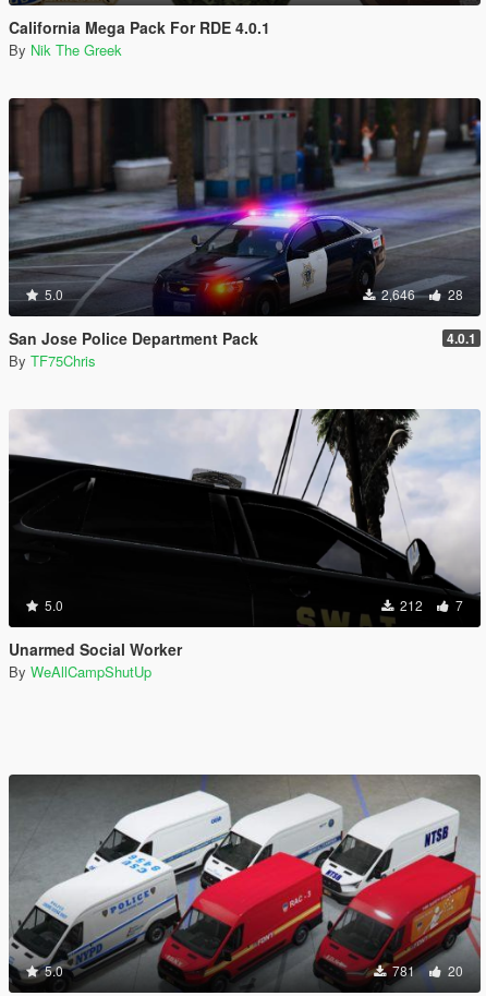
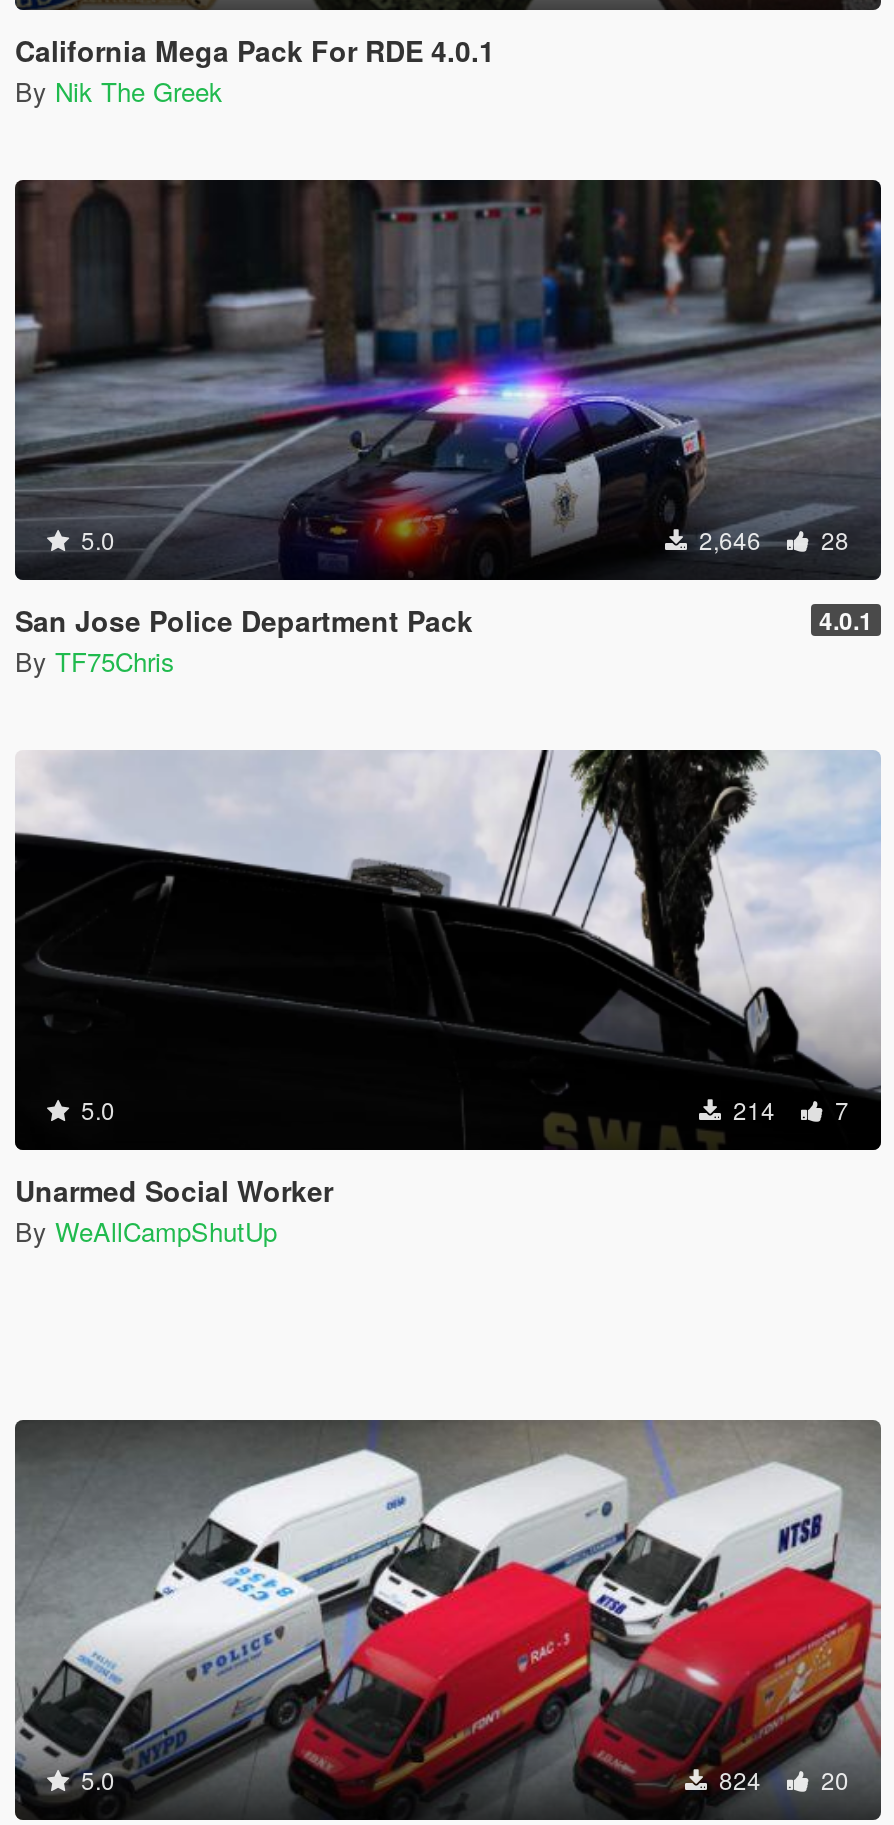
[397,596,463,614] 212 7 -> [727,1092,849,1126] 214 7
[389,961,463,980] 781 20 -> [713,1762,849,1796] 824 20

